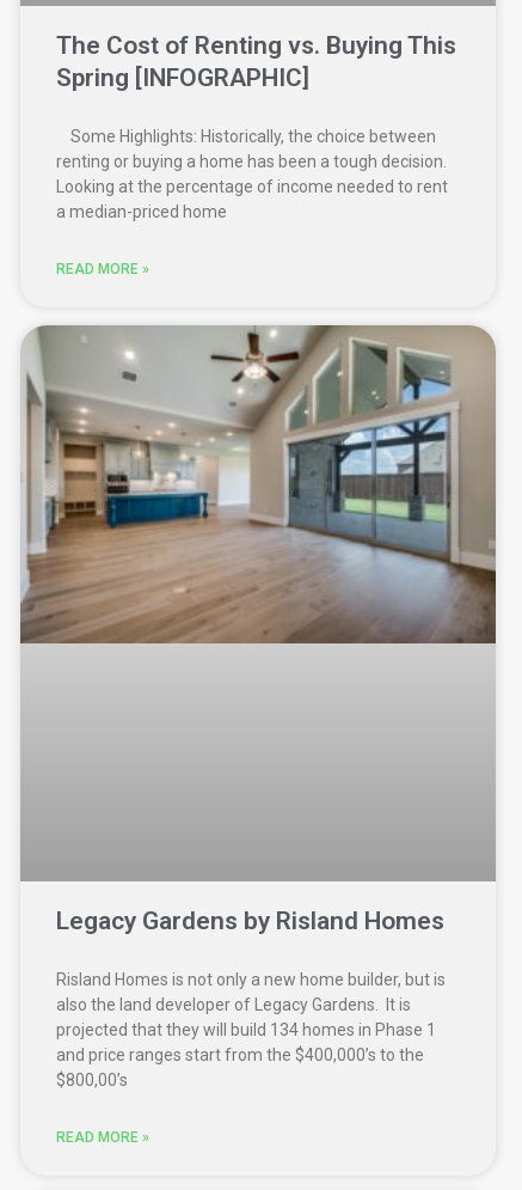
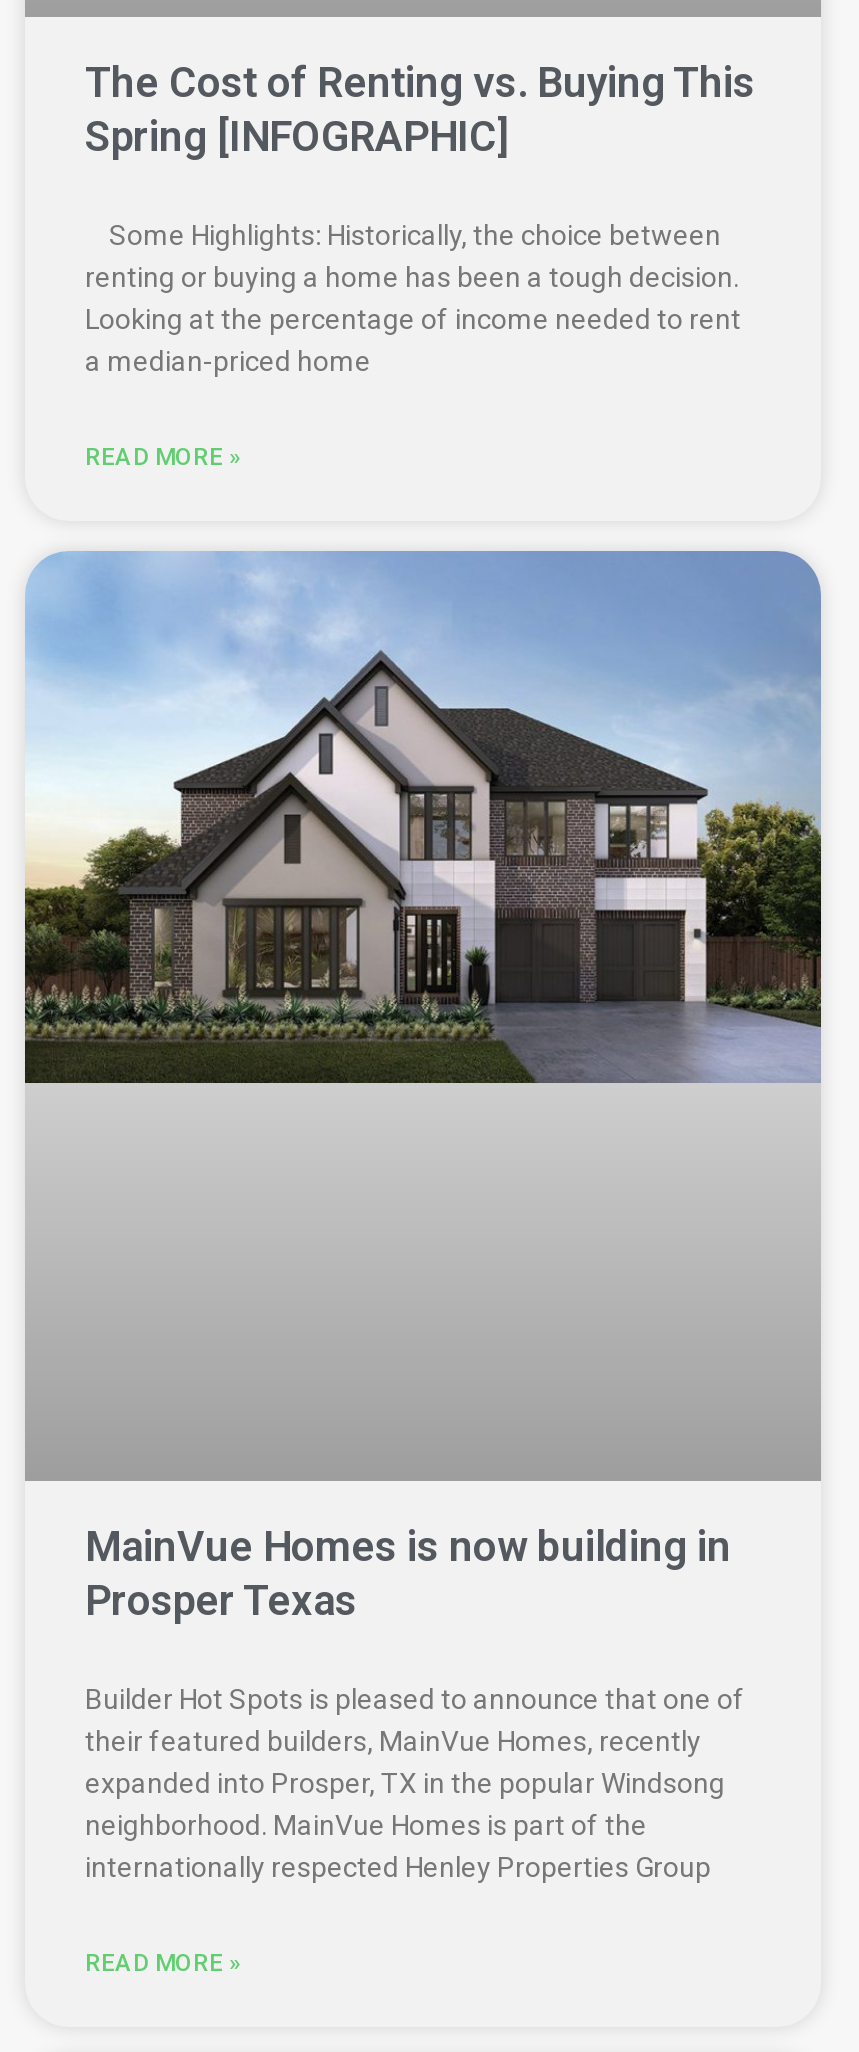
[20,324,497,645] [image] -> [23,550,821,1084] [image]
[56,906,444,935] Legacy Gardens by Risland Homes -> [85,1523,731,1625] MainVue Homes is now building in | Prosper Texas
[56,970,446,1089] Risland Homes is not only a new home builder, but is | also the land developer of Legacy Gardens. It is | projected that they will build 134 homes in Phase 1 | and price ranges start from the $400,000’s to the | $800,00’s -> [85,1683,745,1883] Builder Hot Spots is pleased to announce that one of | their featured builders, MainVue Homes, recently | expanded into Prosper, TX in the popular Windsong | neighborhood. MainVue Homes is part of the | internationally respected Henley Properties Group

